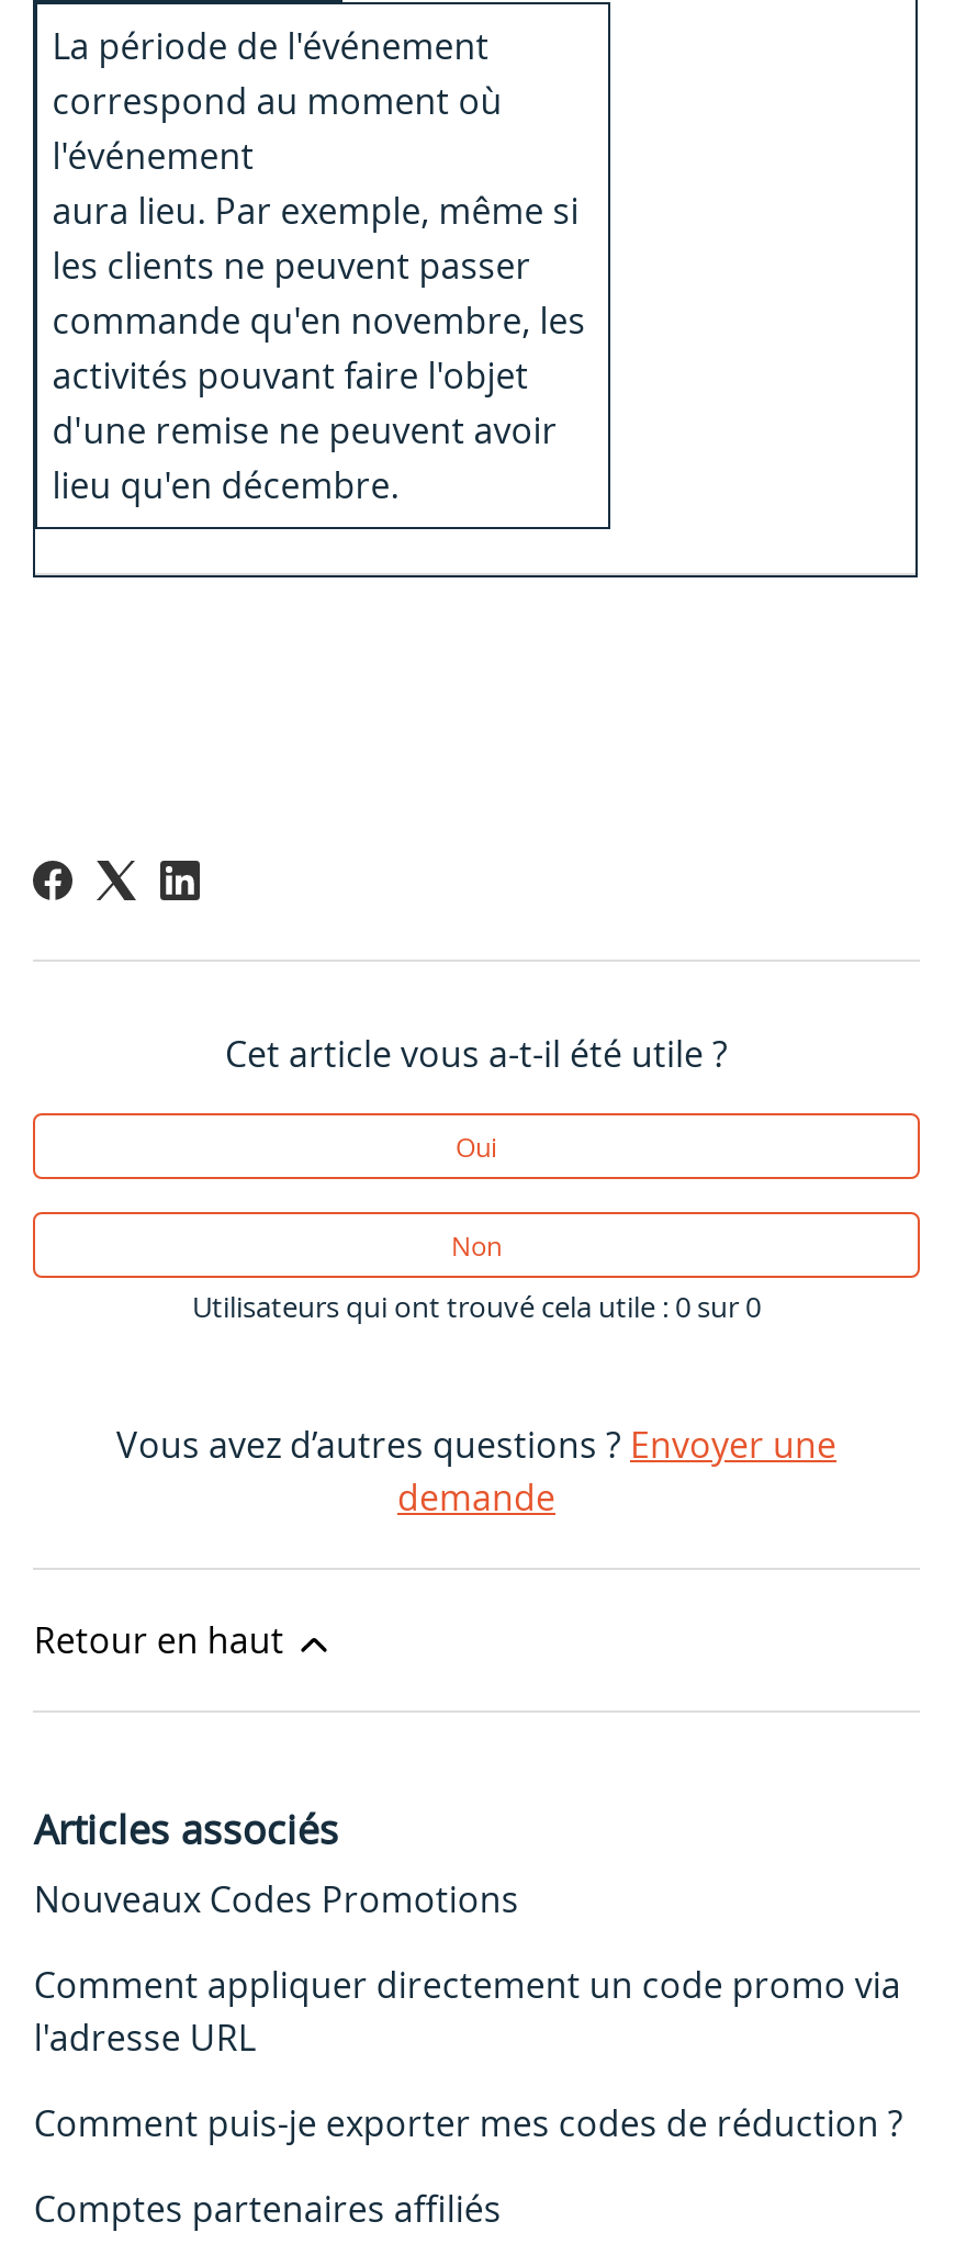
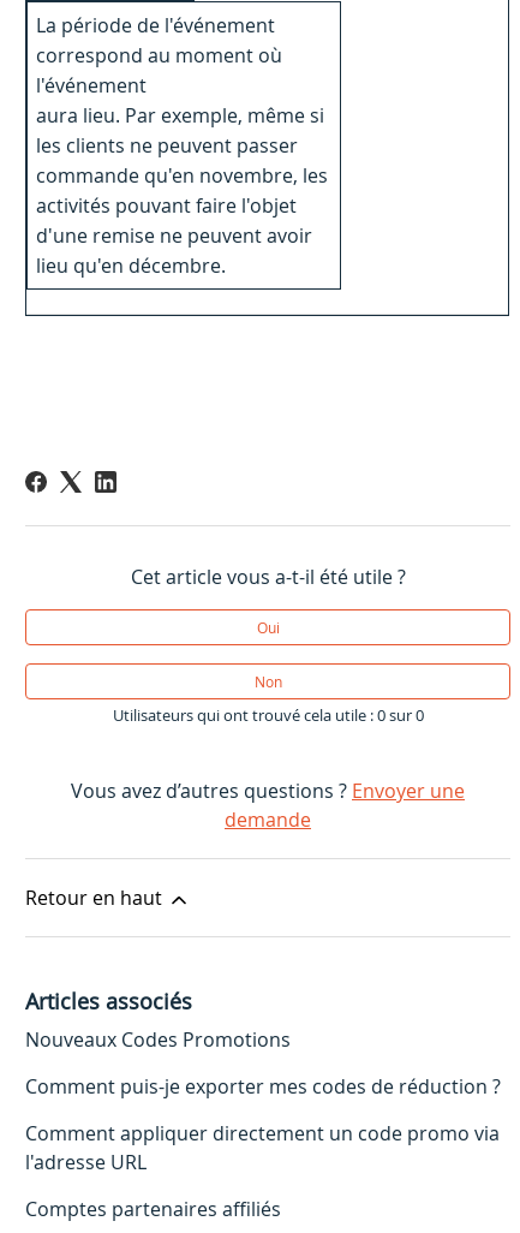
moved [34,1961,901,2062] -> [26,1120,500,1176]: Comment appliquer directement un code promo via | l'adresse URL
moved [34,2100,903,2148] -> [26,1073,501,1100]: Comment puis-je exporter mes codes de réduction ?

